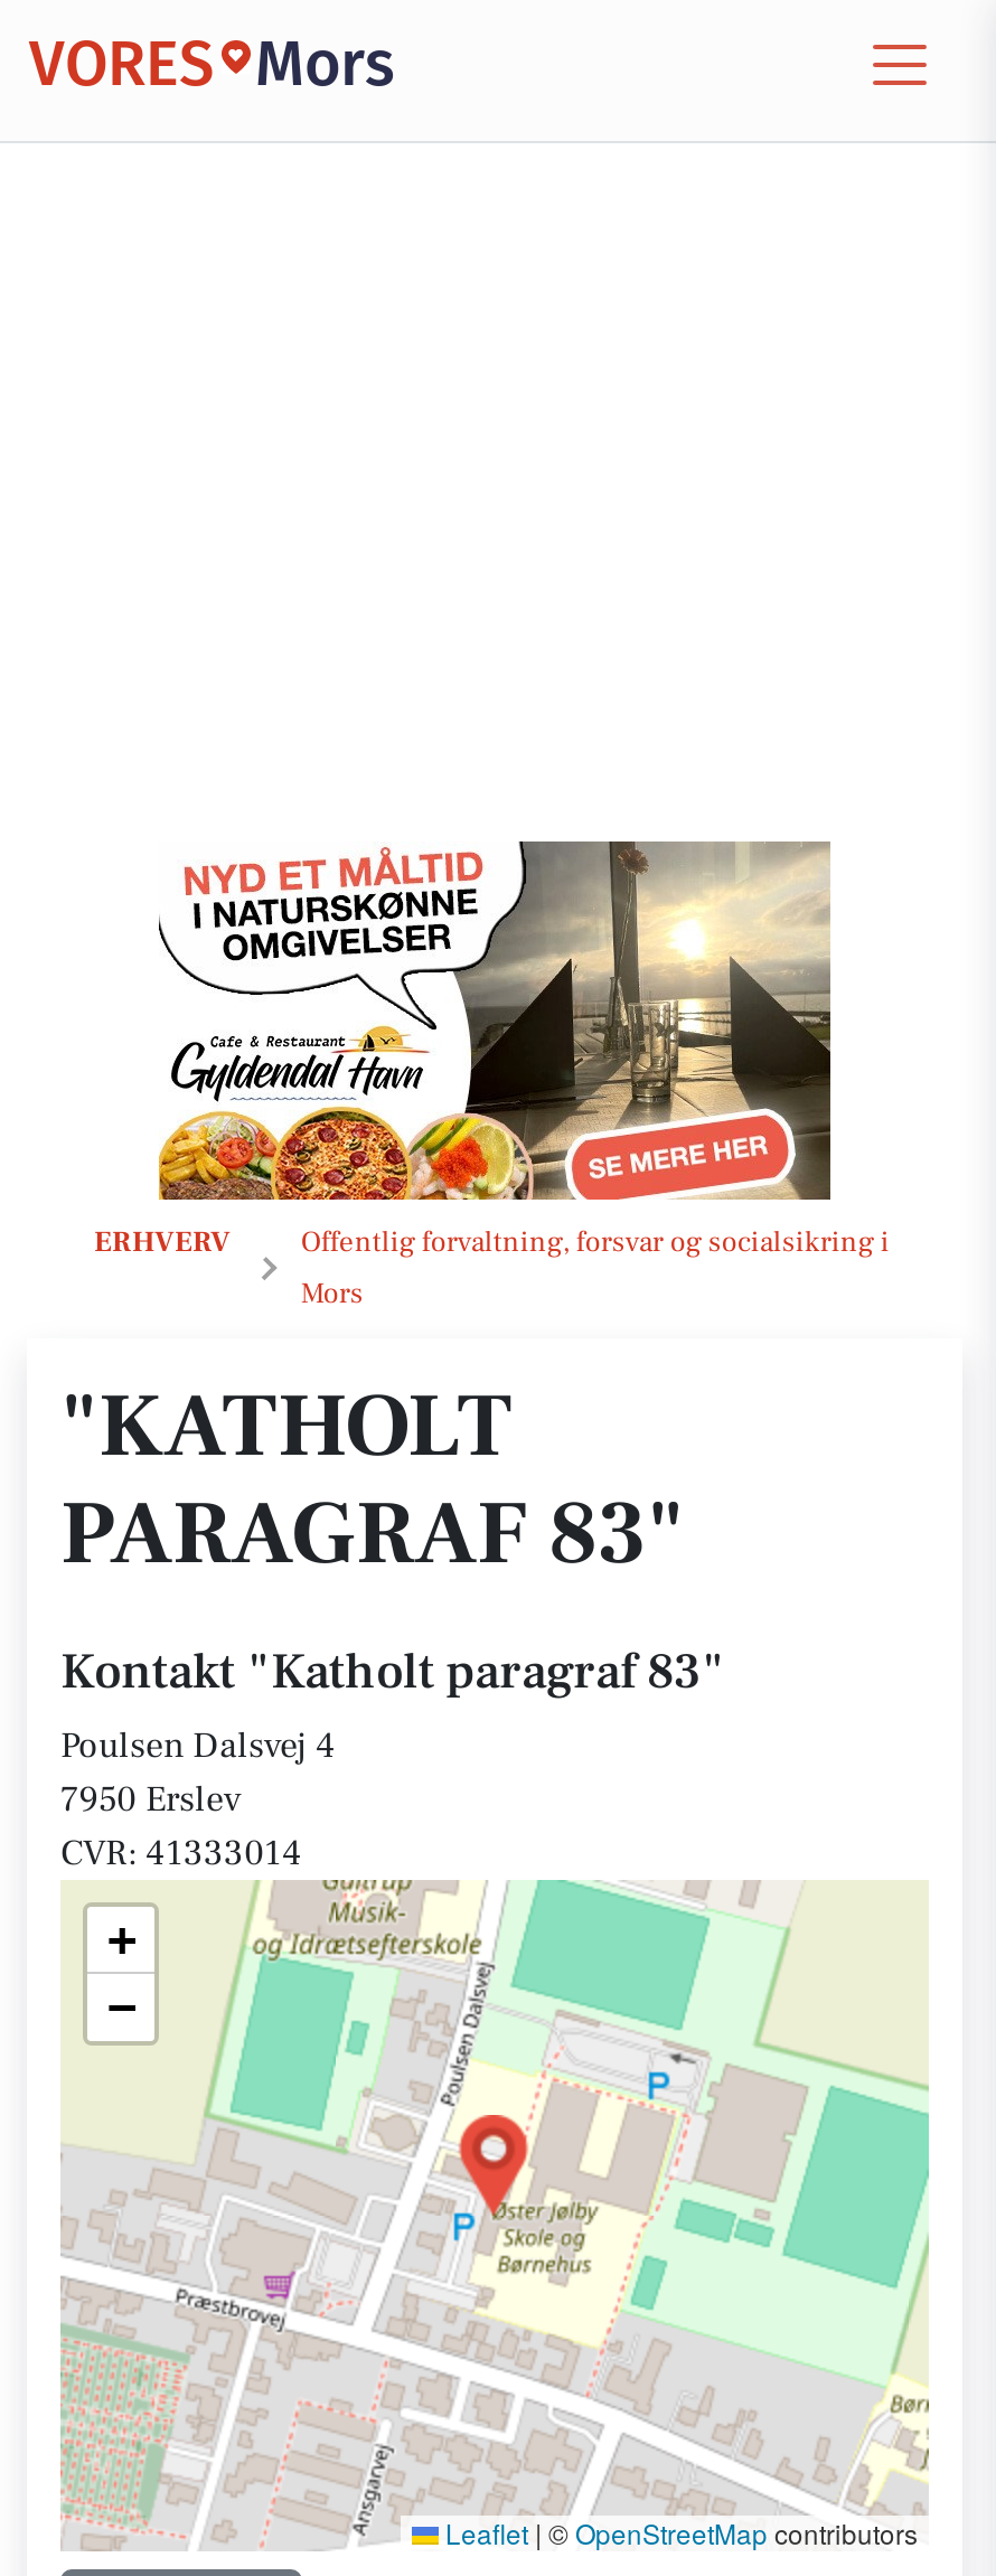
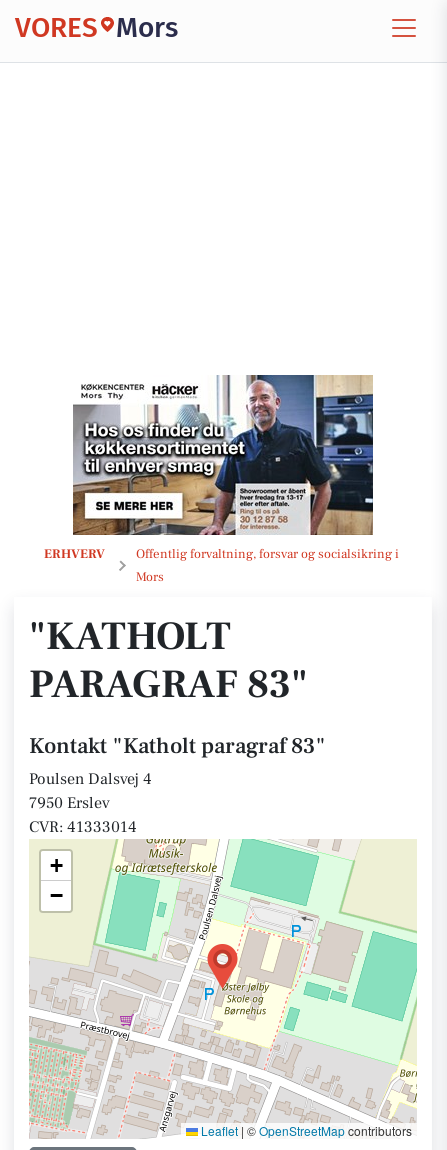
[157,839,833,1202] [image] -> [72,374,374,536] [image]

